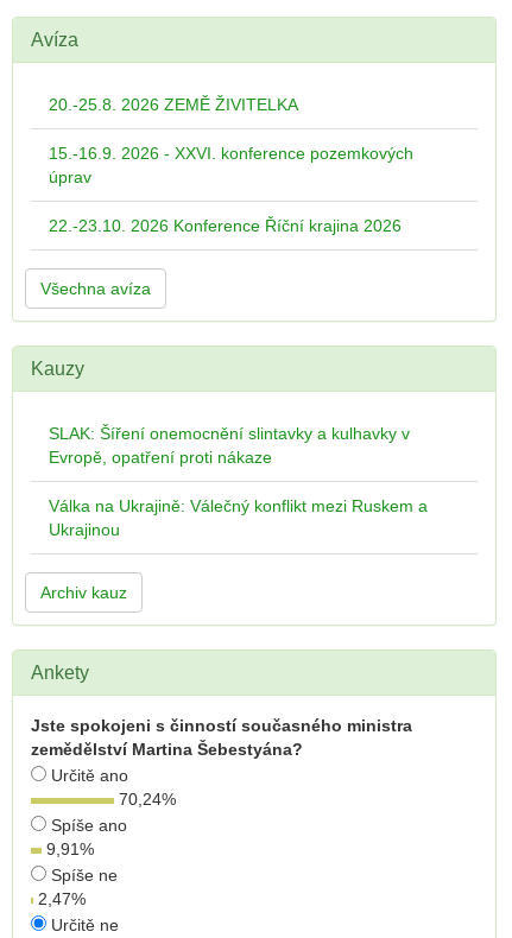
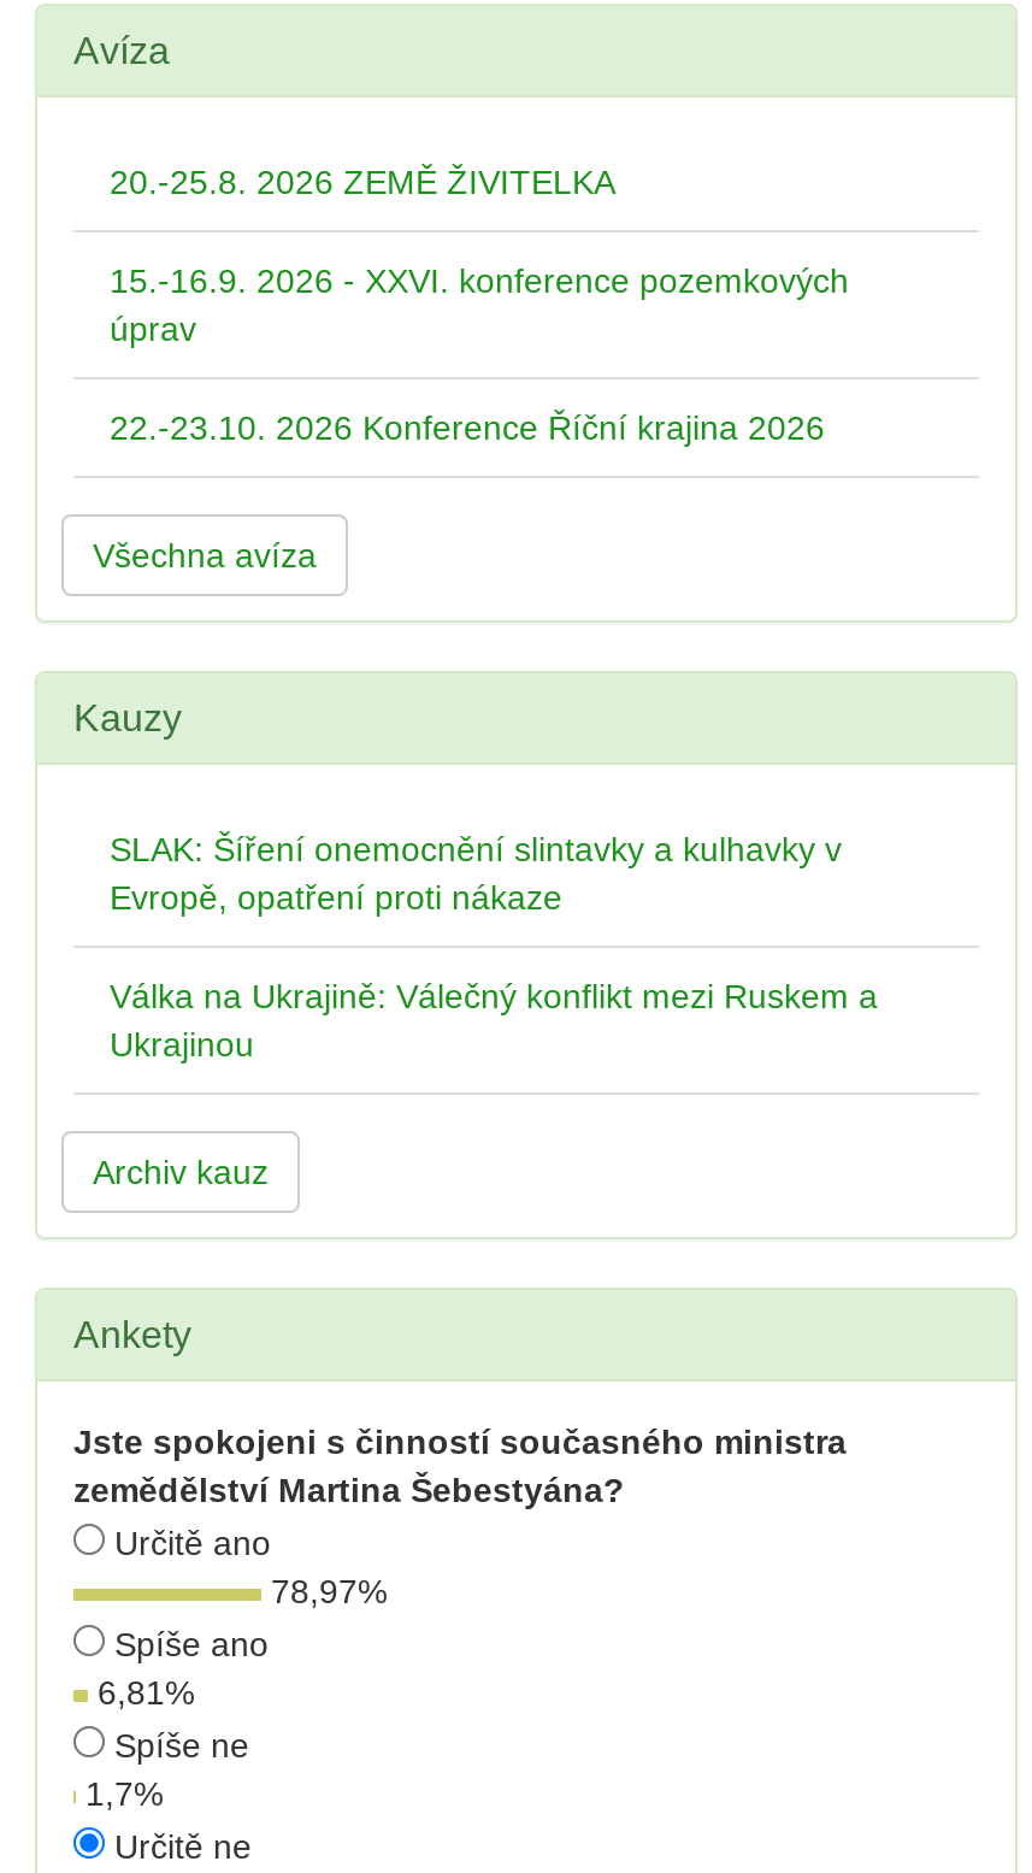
[114,790,176,809] 70,24% -> [261,1573,387,1611] 78,97%
[42,840,94,859] 9,91% -> [88,1674,194,1712] 6,81%
[33,890,86,909] 2,47% -> [76,1775,163,1813] 1,7%

